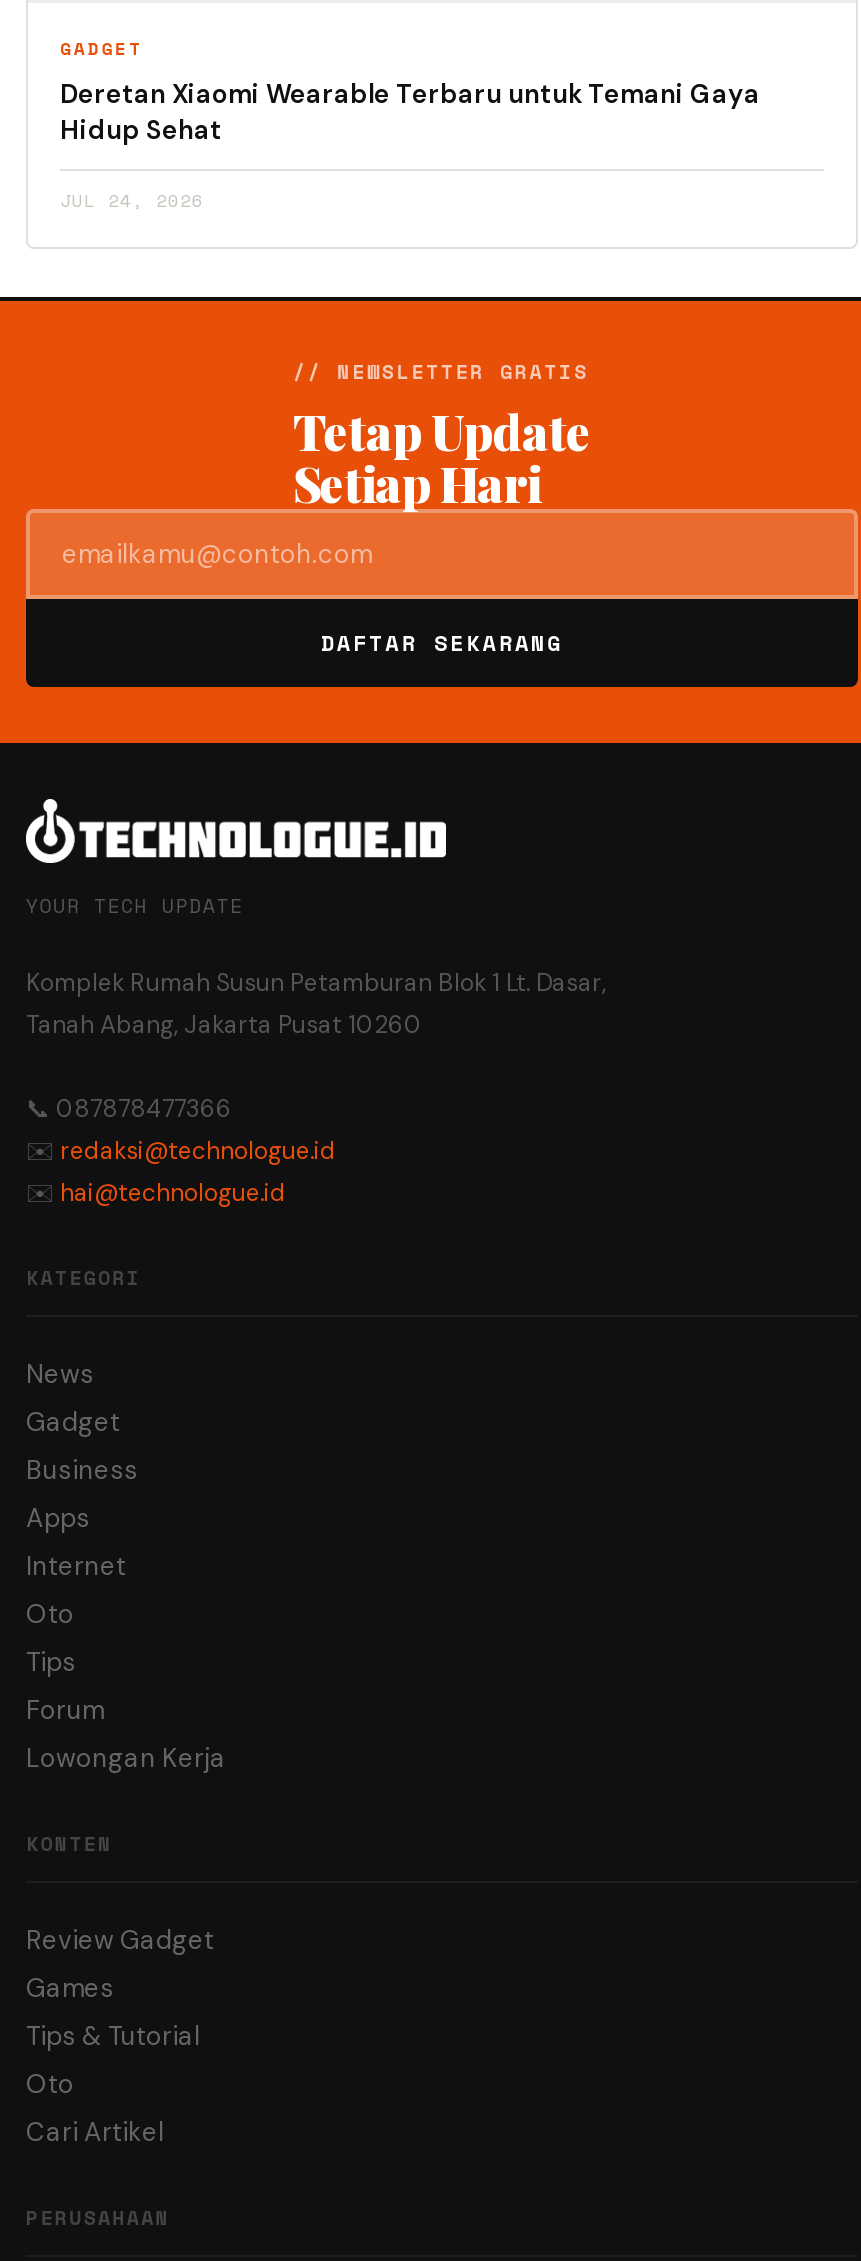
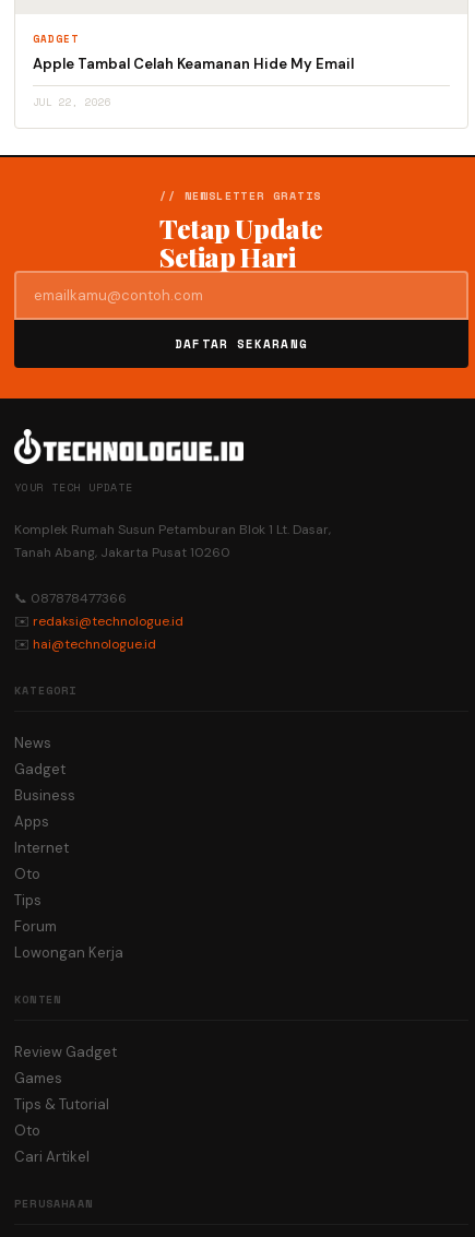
[60,77,760,147] Deretan Xiaomi Wearable Terbaru untuk Temani Gaya | Hidup Sehat -> [33,55,354,73] Apple Tambal Celah Keamanan Hide My Email
[60,187,204,213] JUL 24, 2026 -> [33,95,111,109] JUL 22, 2026

